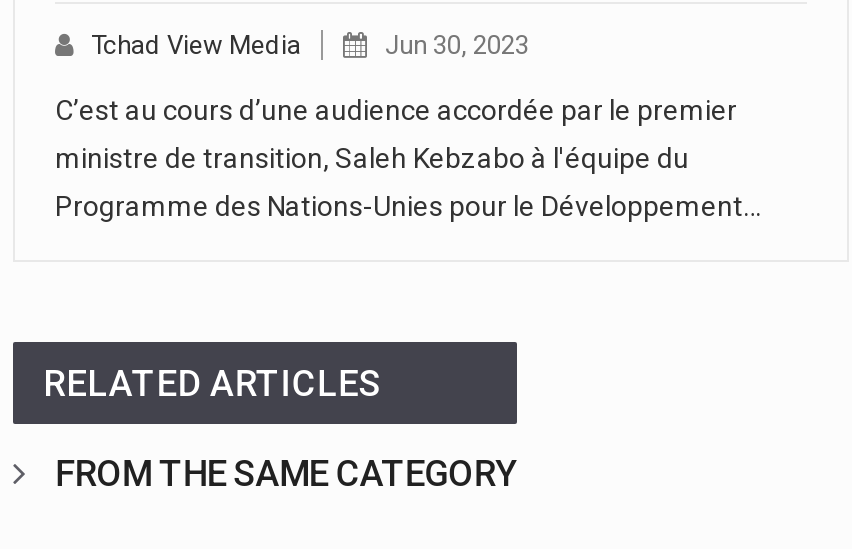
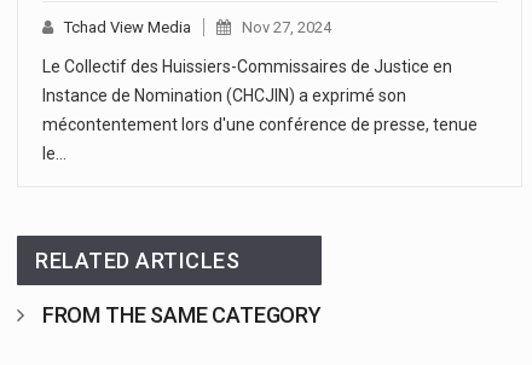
[55,29,761,221] Jun 30, 2023 | C’est au cours d’une audience accordée par le premier | ministre de transition, Saleh Kebzabo à l'équipe du | Programme des Nations-Unies pour le Développement… -> [42,18,478,163] Nov 27, 2024 | Le Collectif des Huissiers-Commissaires de Justice en | Instance de Nomination (CHCJIN) a exprimé son | mécontentement lors d'une conférence de presse, tenue | le…

